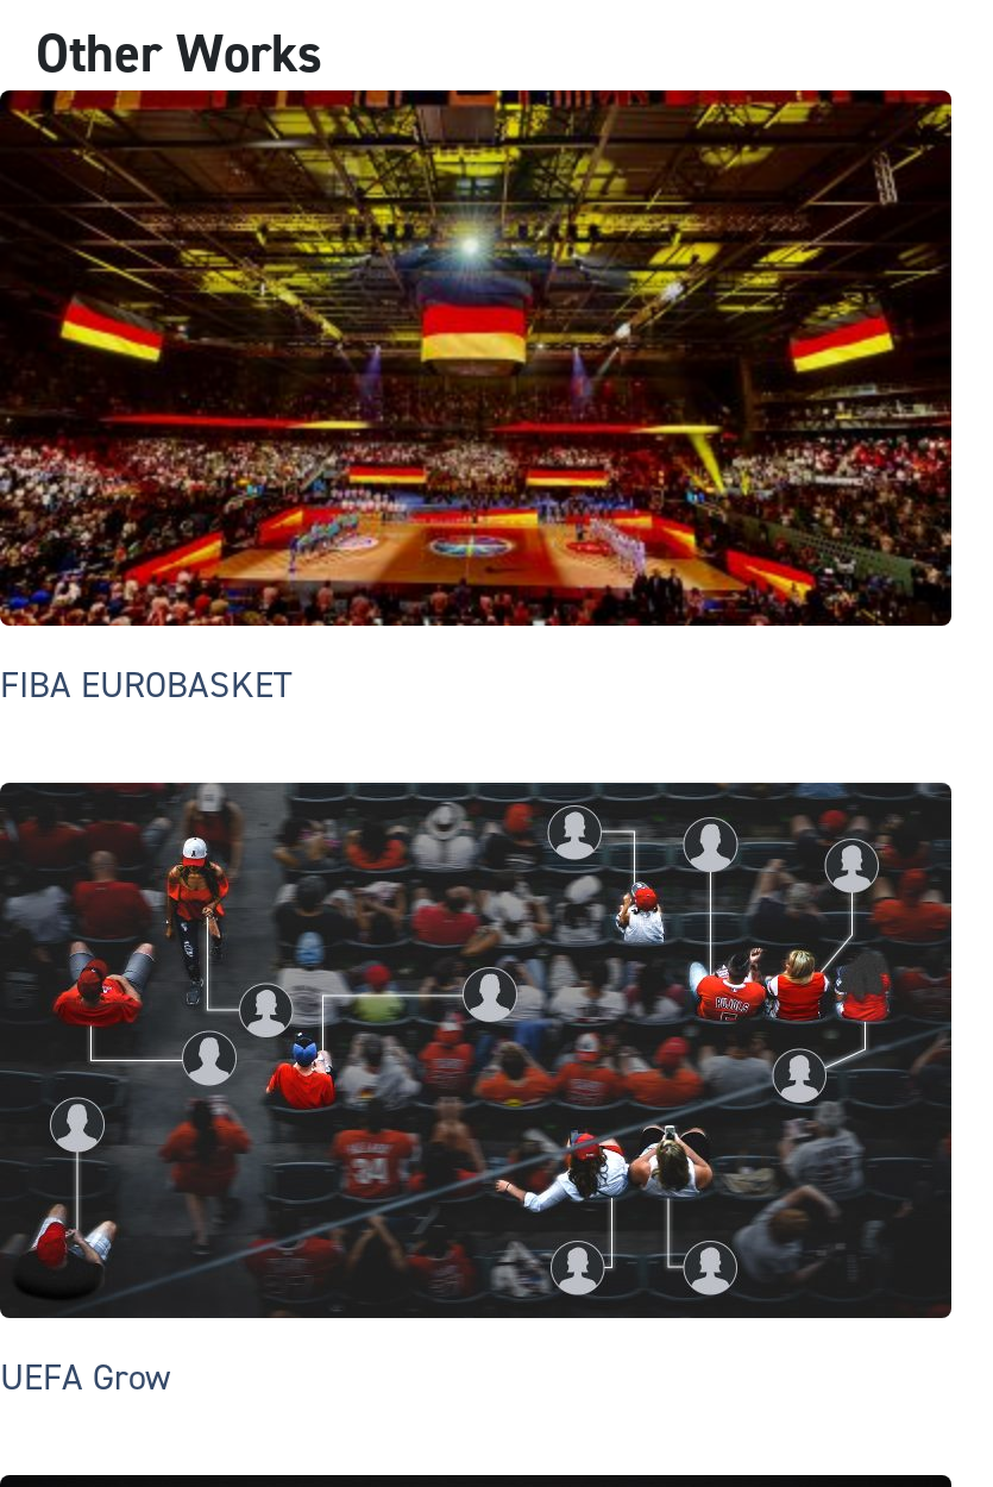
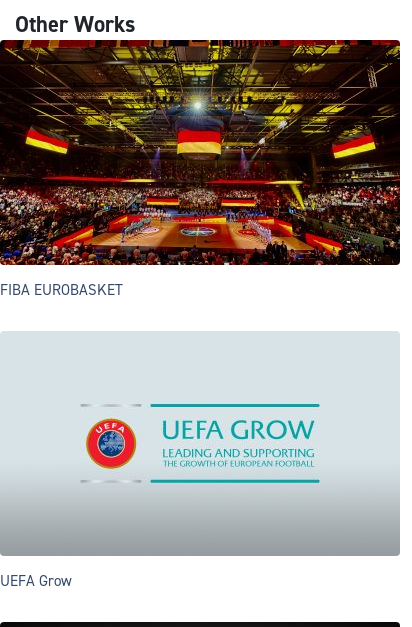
[7,780,954,1318] [image] -> [3,331,400,555] [image]

